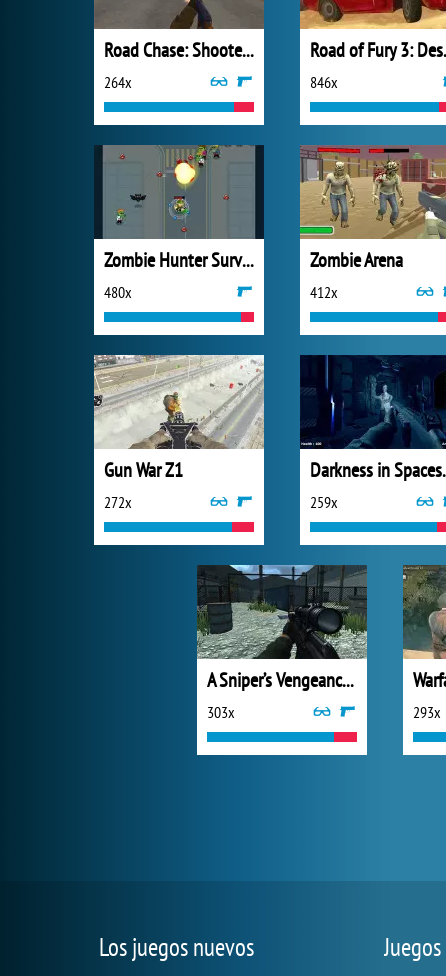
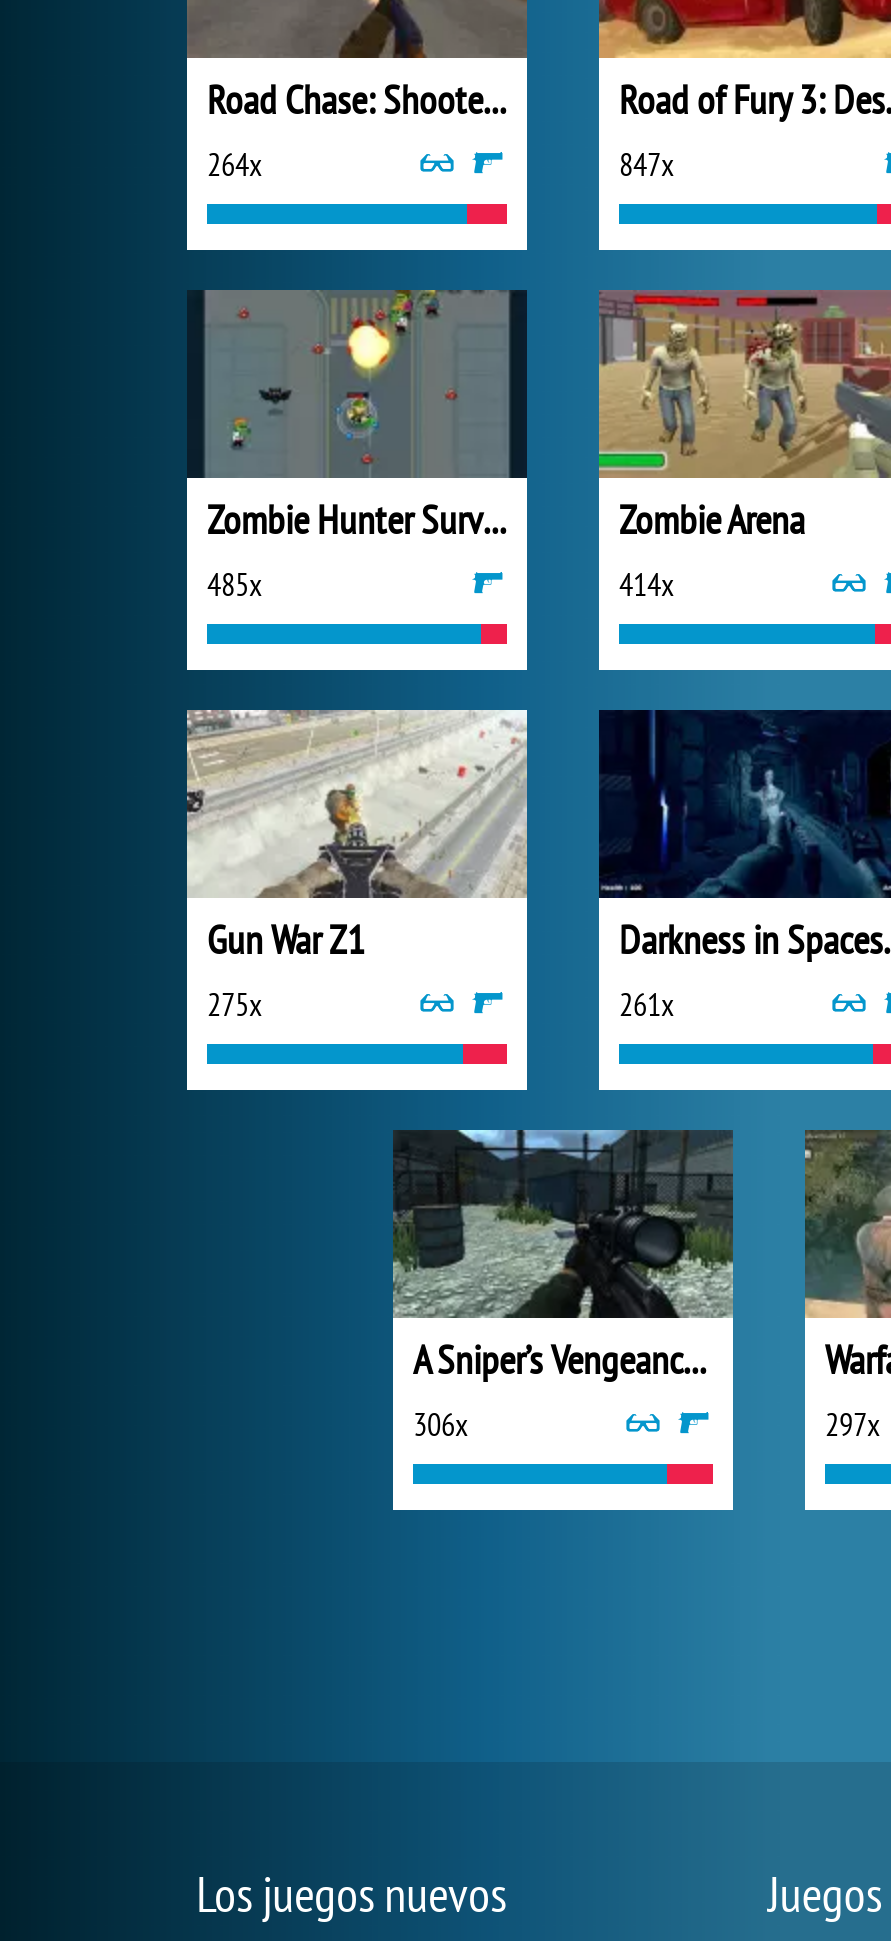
[310,72,338,92] 846x -> [619,144,675,184] 847x
[104,282,132,302] 480x -> [207,564,263,604] 485x
[310,282,338,302] 412x -> [619,564,675,604] 414x
[104,492,132,512] 272x -> [207,984,263,1024] 275x
[310,492,338,512] 259x -> [619,984,675,1024] 261x
[207,702,441,722] 303x | 293x -> [413,1404,881,1444] 306x | 297x

